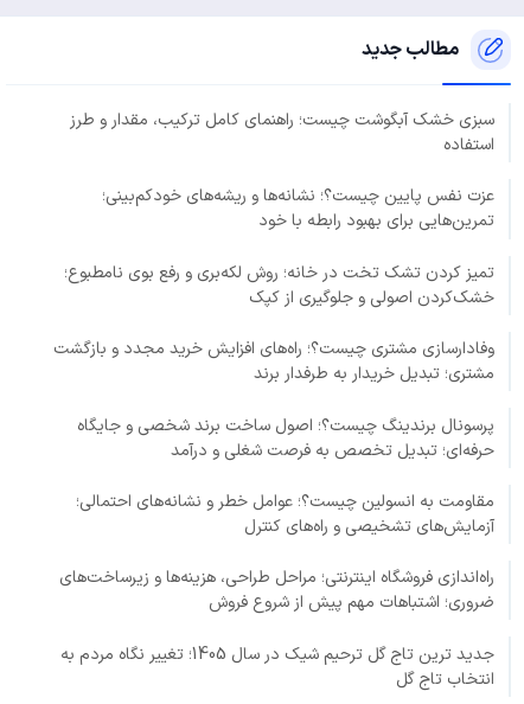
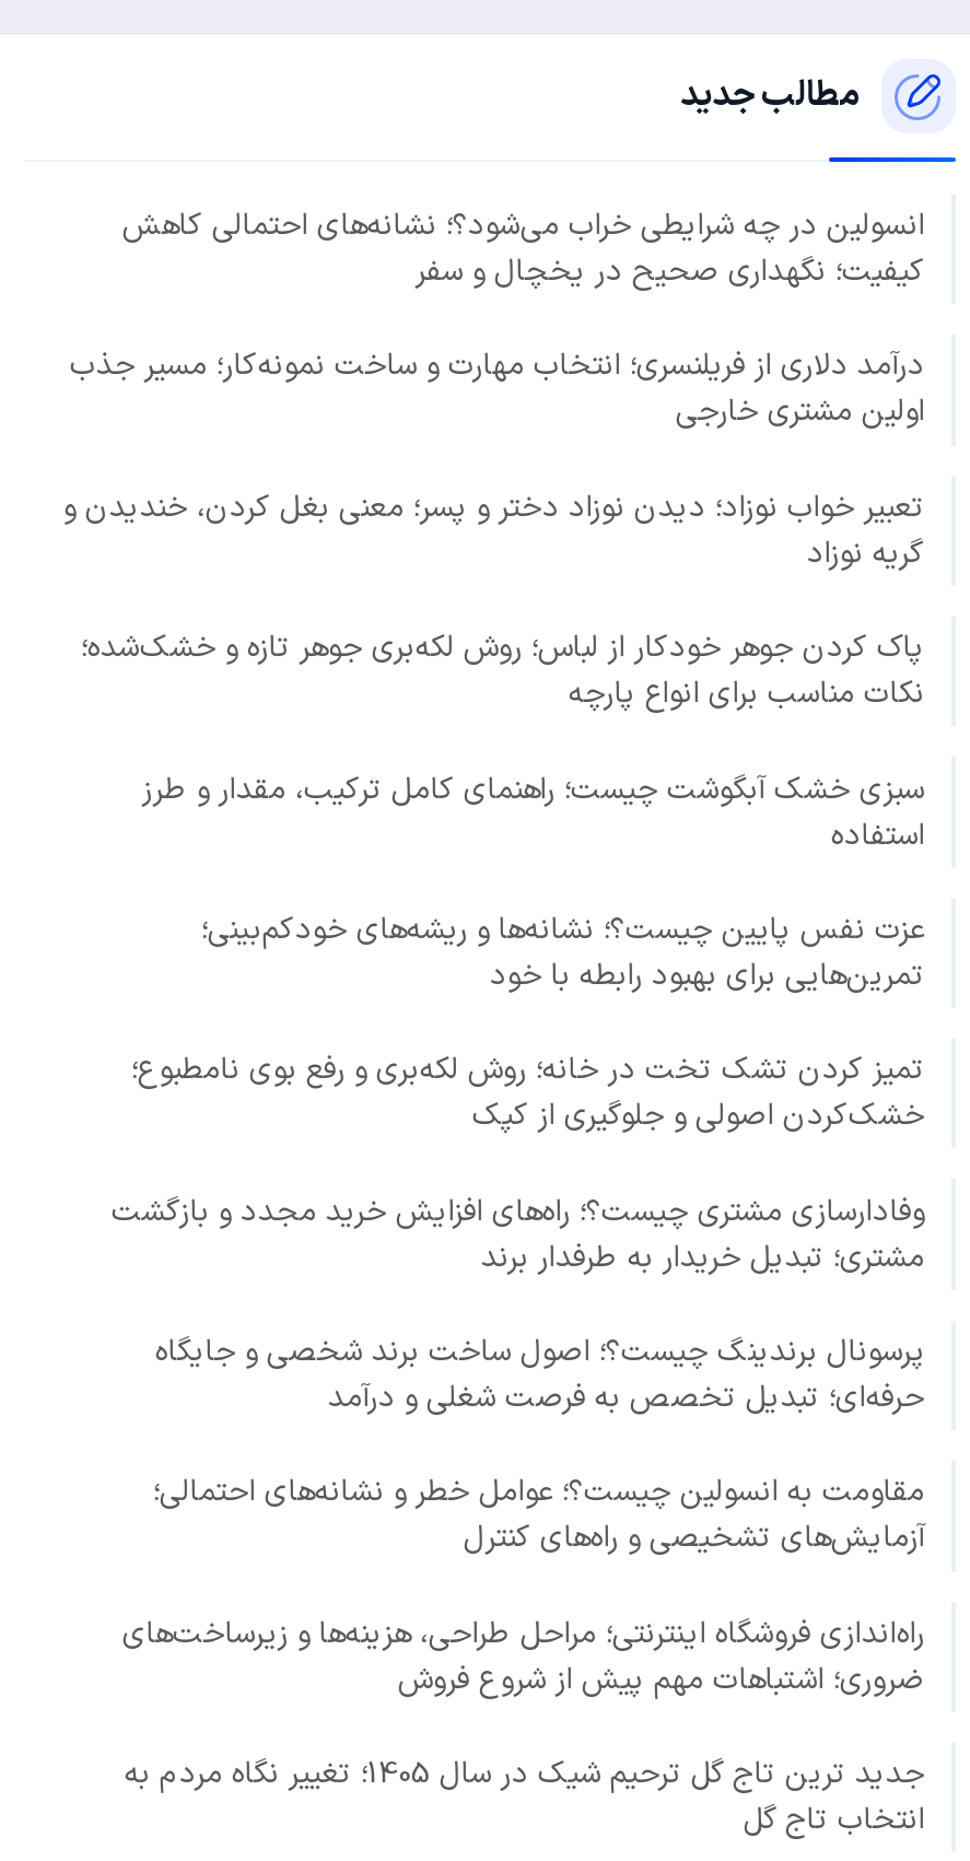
none -> [63,203,925,718] انسولین در چه شرایطی خراب می‌شود؟؛ نشانه‌های احتمالی کاهش | کیفیت؛ نگهداری صحیح در یخچال و سفر | درآمد دلاری از فریلنسری؛ انتخاب مهارت و ساخت نمونه‌کار؛ مسیر جذب | اولین مشتری خارجی | تعبیر خواب نوزاد؛ دیدن نوزاد دختر و پسر؛ معنی بغل کردن، خندیدن و | گریه نوزاد | پاک کردن جوهر خودکار از لباس؛ روش لکه‌بری جوهر تازه و خشک‌شده؛ | نکات مناسب برای انواع پارچه

